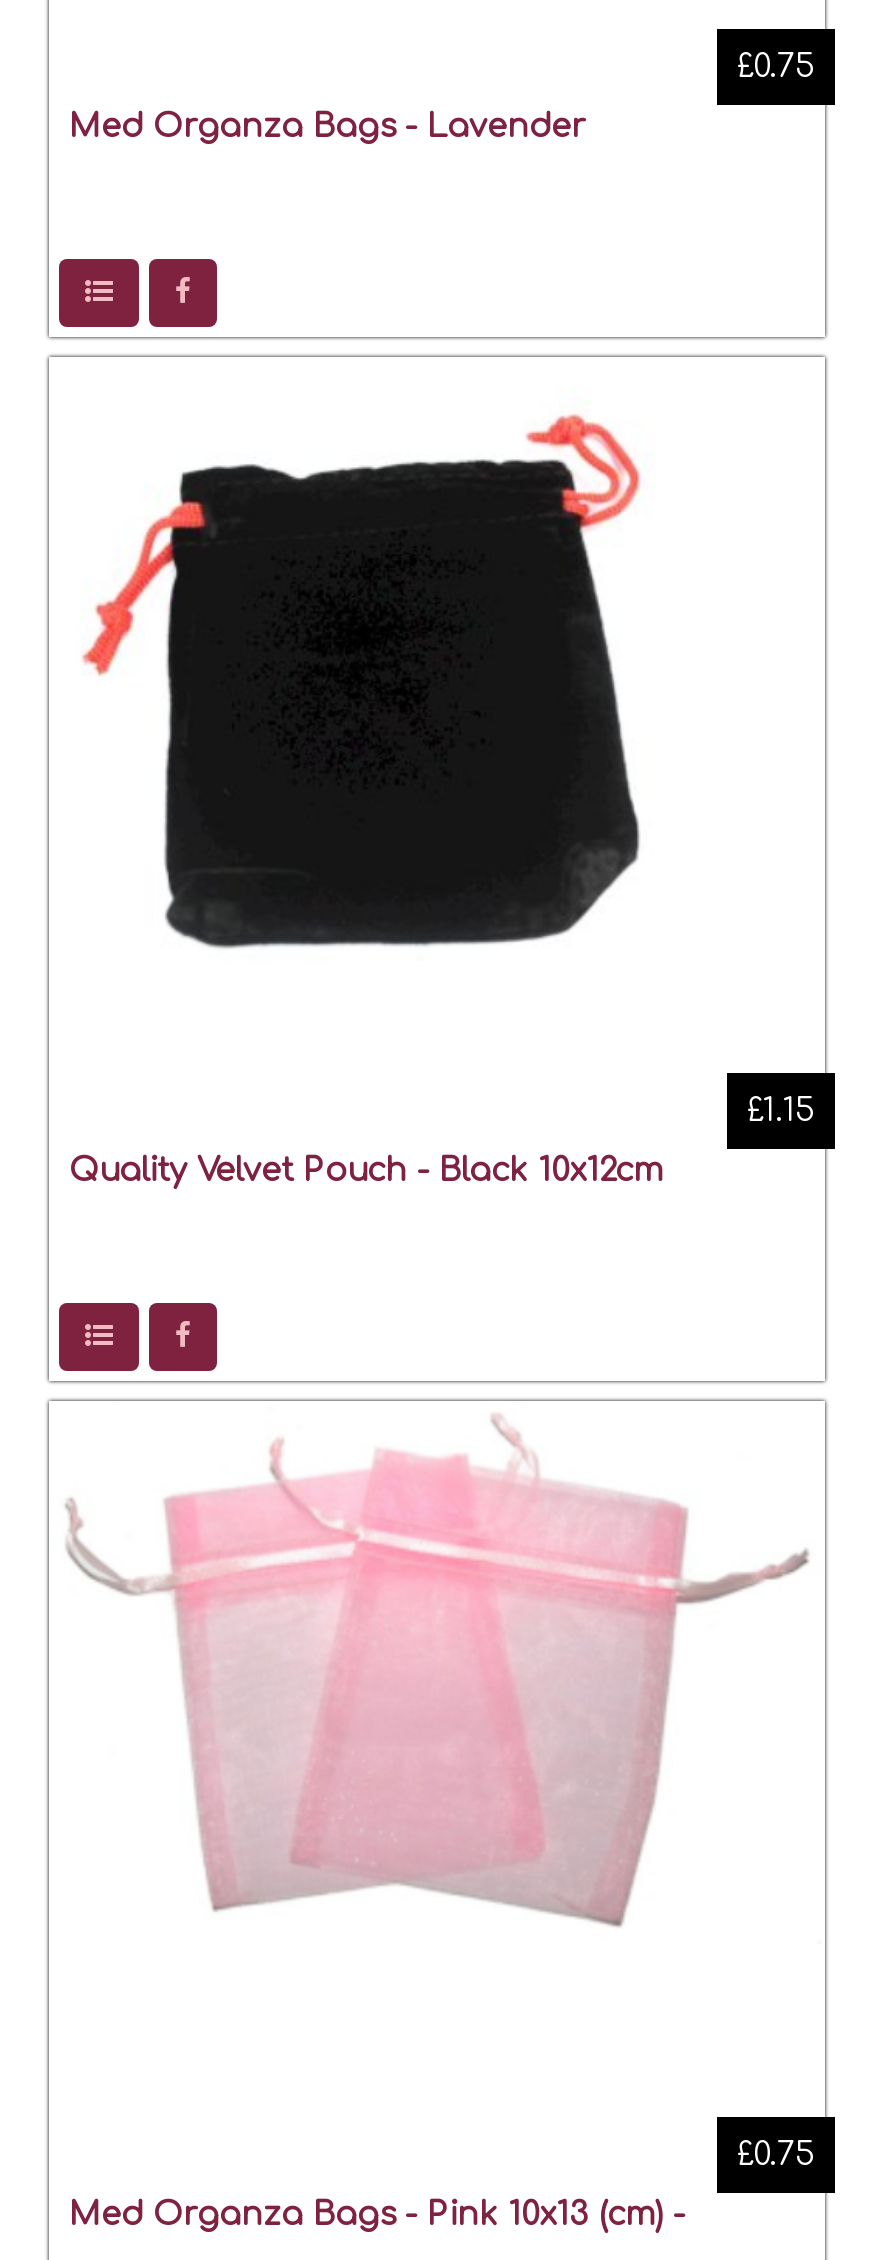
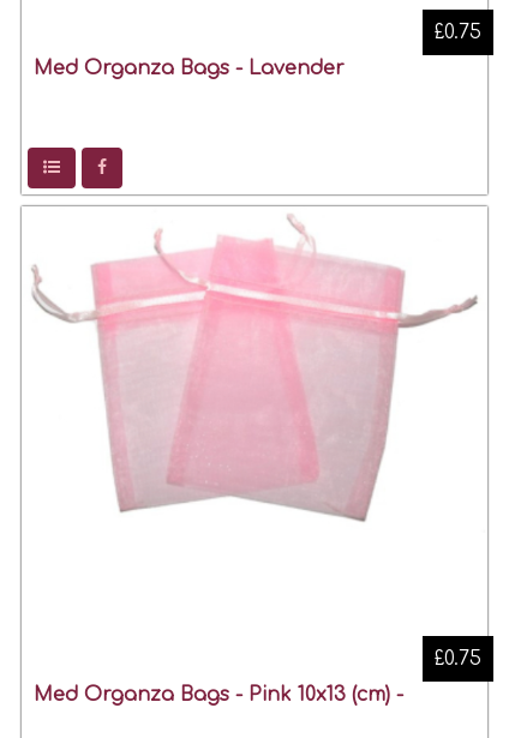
[83,413,641,949] [image] -> none
[747,1093,815,1129] £1.15 -> none
[69,1153,663,1189] Quality Velvet Pouch - Black 10x12cm -> none

